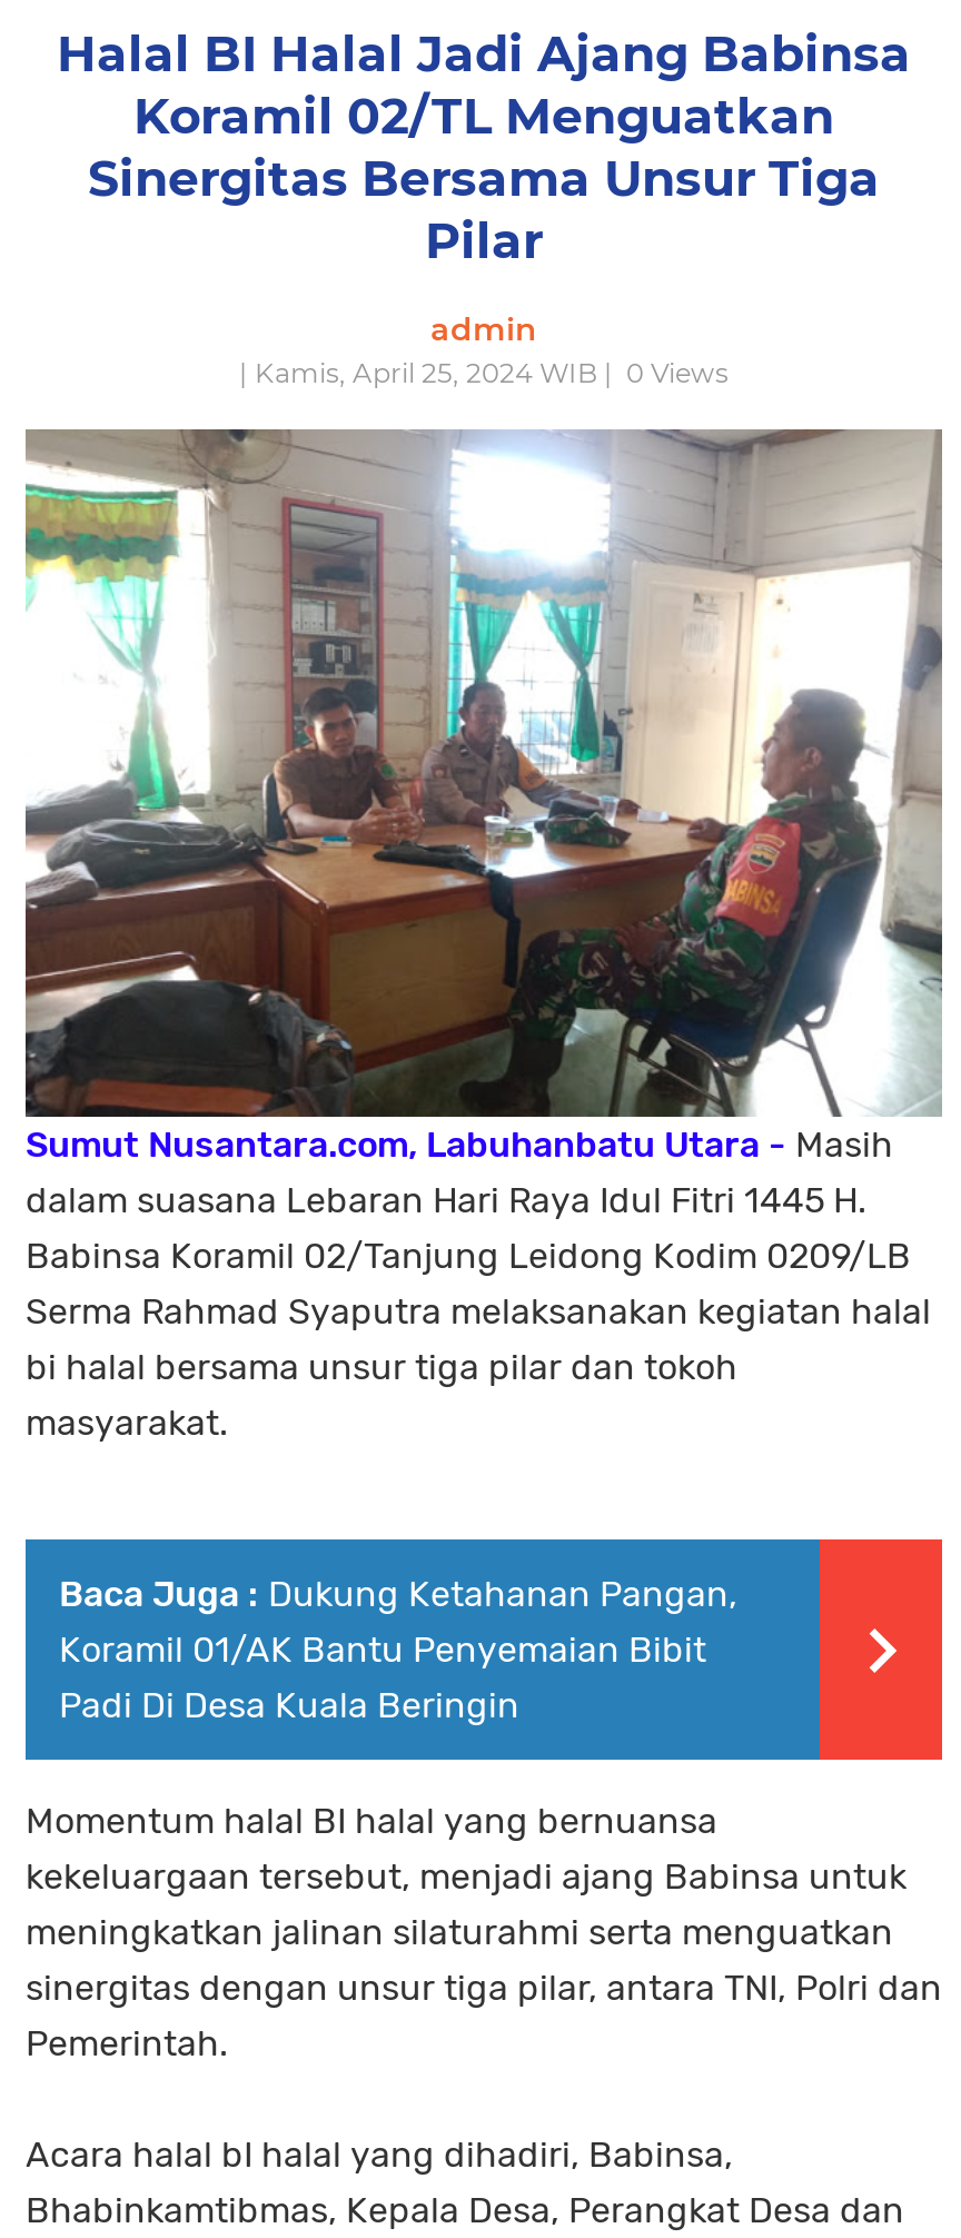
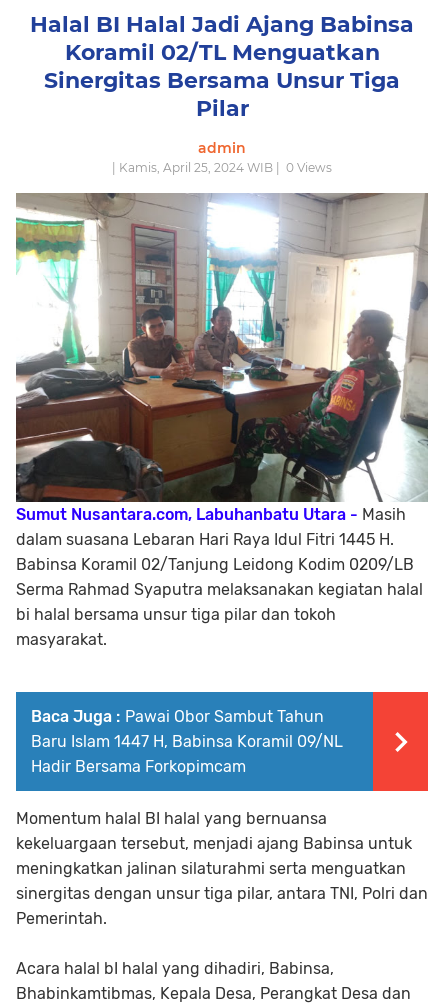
[59,1572,737,1725] Baca Juga : Dukung Ketahanan Pangan, | Koramil 01/AK Bantu Penyemaian Bibit | Padi Di Desa Kuala Beringin -> [31,707,343,776] Baca Juga : Pawai Obor Sambut Tahun | Baru Islam 1447 H, Babinsa Koramil 09/NL | Hadir Bersama Forkopimcam

